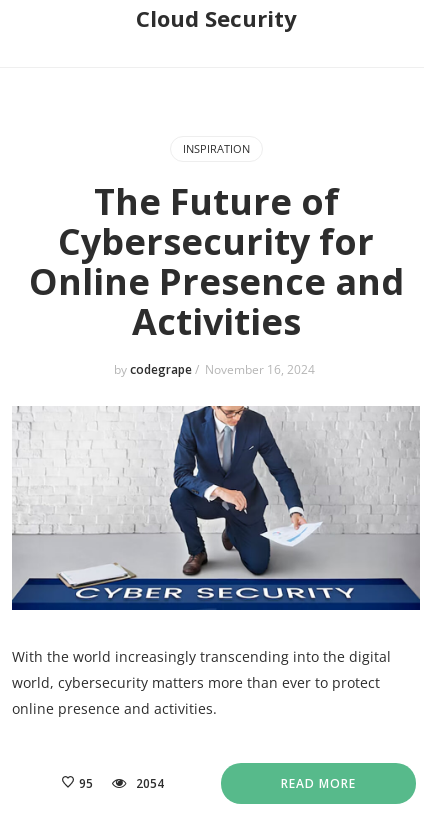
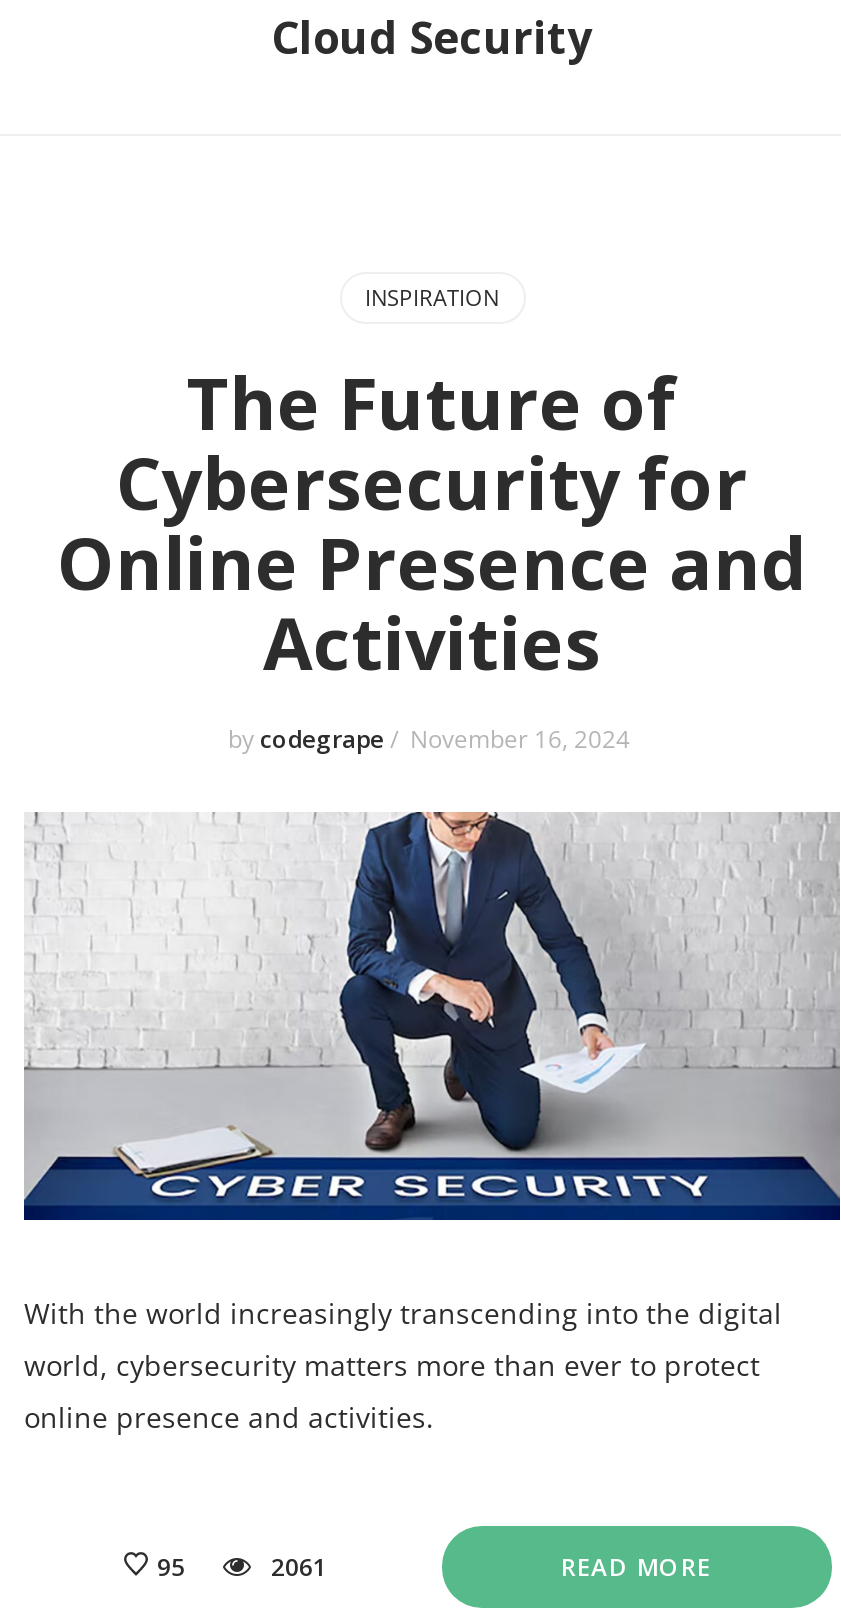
[135,775,163,792] 2054 -> [271,1550,327,1584] 2061

